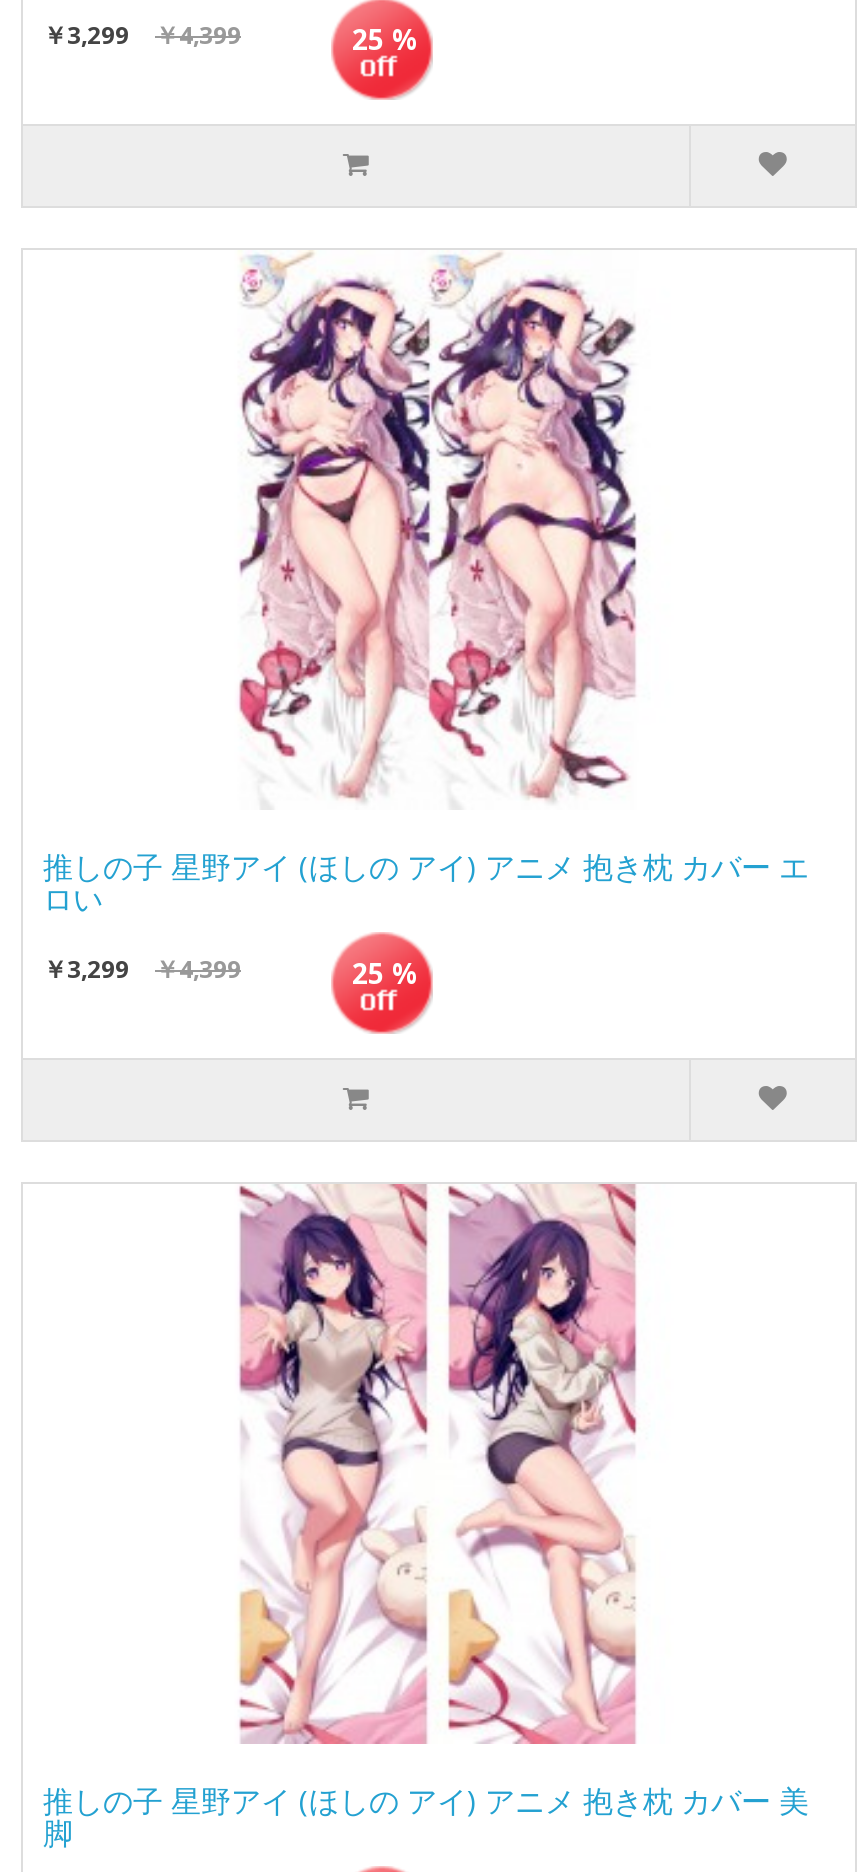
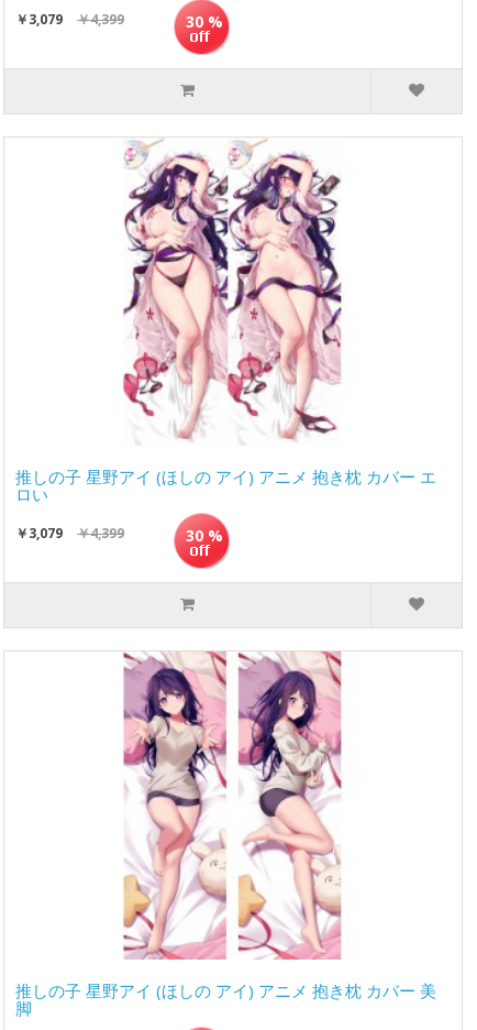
[43,17,241,51] ￥3,299 ￥4,399 -> [15,10,124,28] ￥3,079 ￥4,399
[352,19,420,57] 25 % -> [185,11,223,32] 30 %
[43,951,241,985] ￥3,299 ￥4,399 -> [15,523,124,542] ￥3,079 ￥4,399
[352,953,420,991] 25 % -> [185,525,223,545] 30 %

